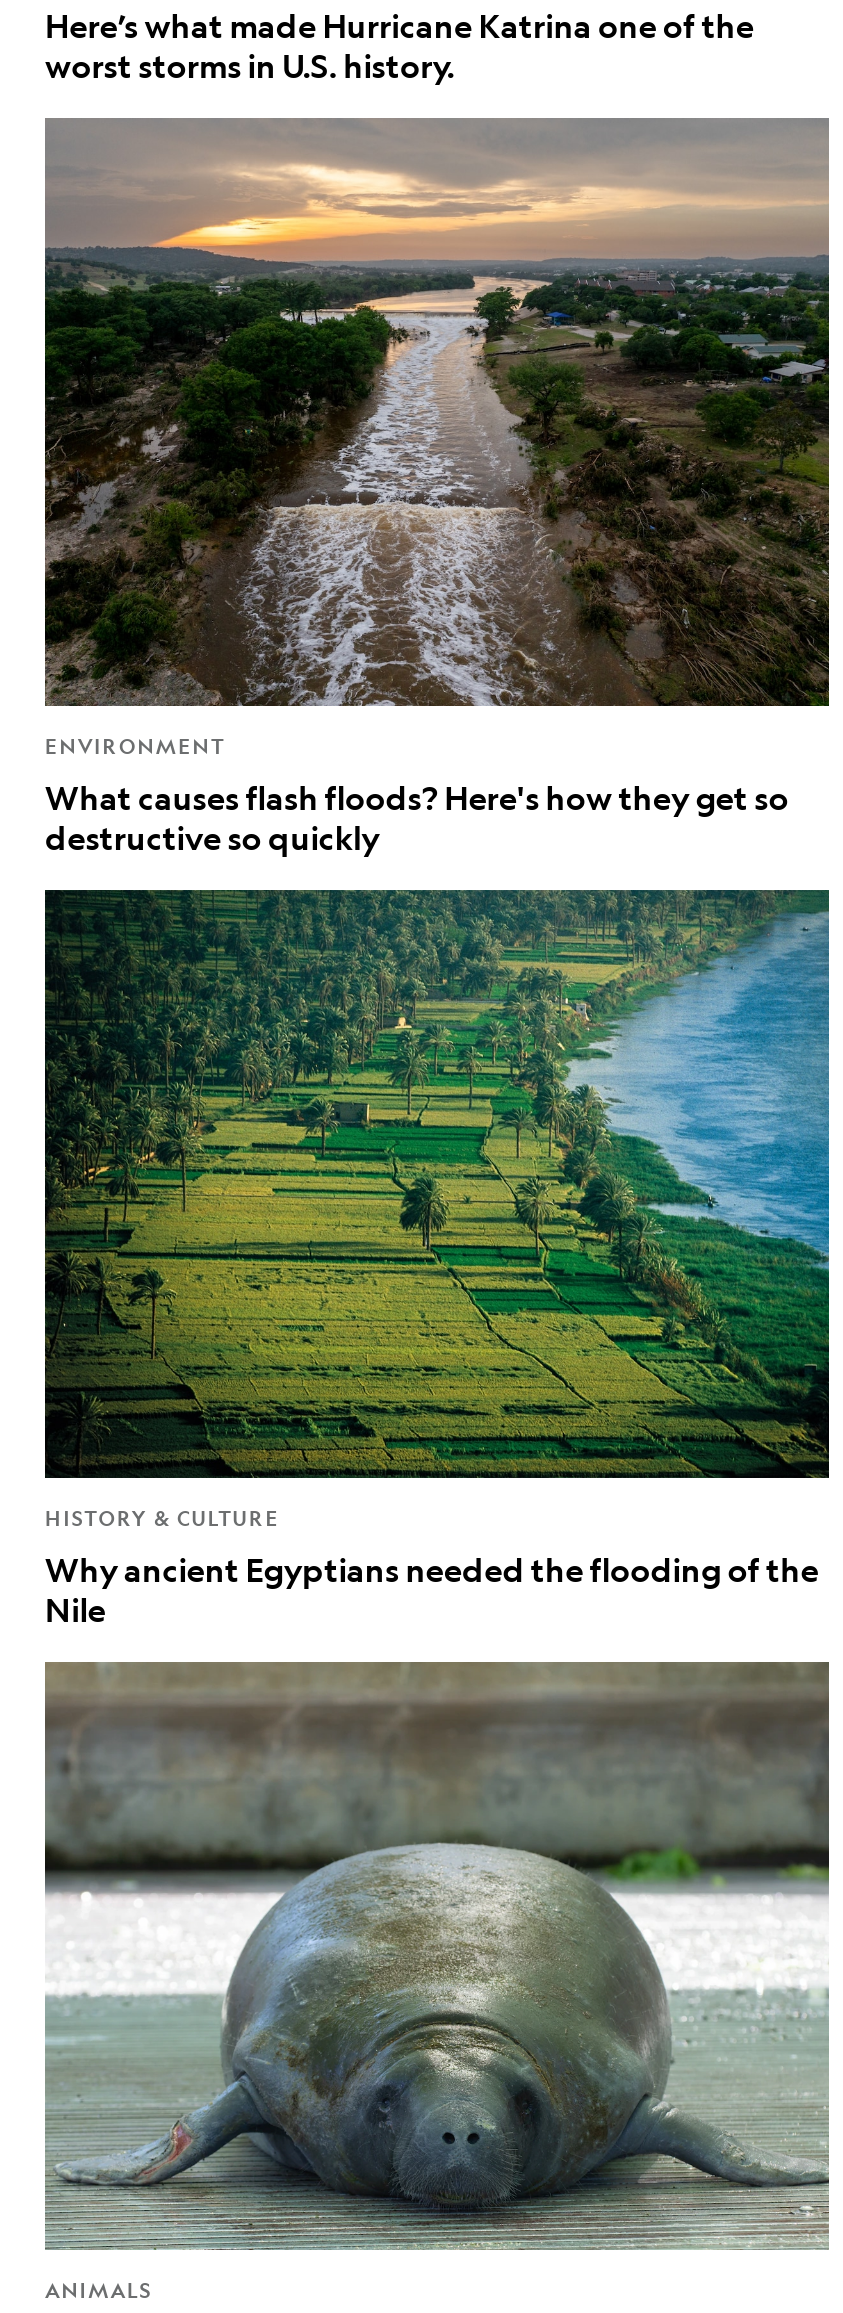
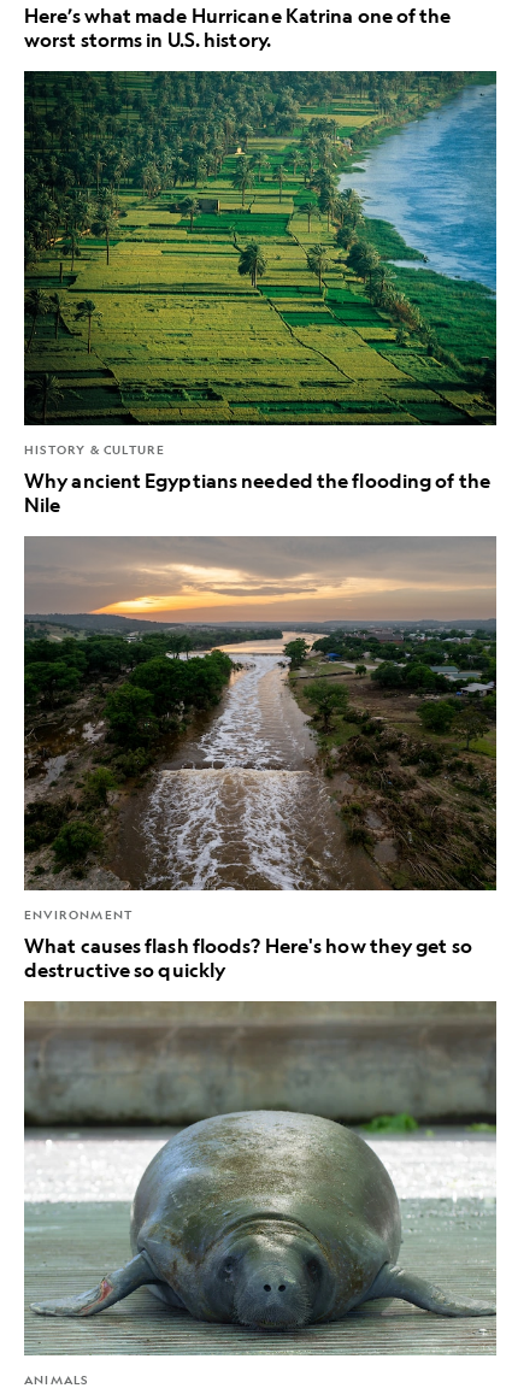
moved [43,118,831,858] -> [24,536,498,982]: [image] | ENVIRONMENT | What causes flash floods? Here's how they get so | destructive so quickly
moved [43,888,833,1630] -> [23,70,499,517]: [image] | HISTORY & CULTURE | Why ancient Egyptians needed the flooding of the | Nile

